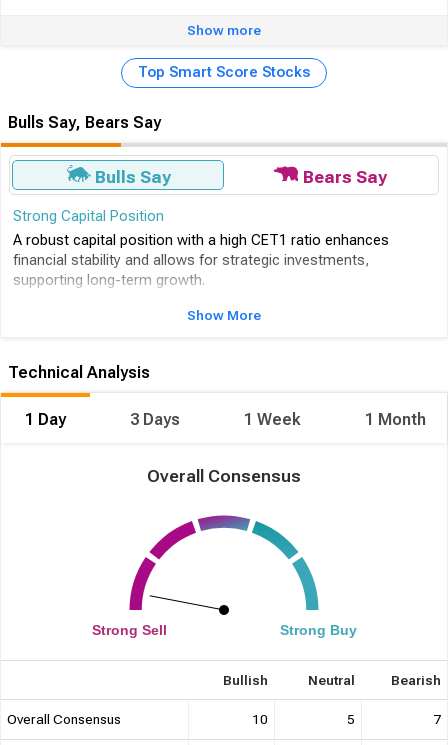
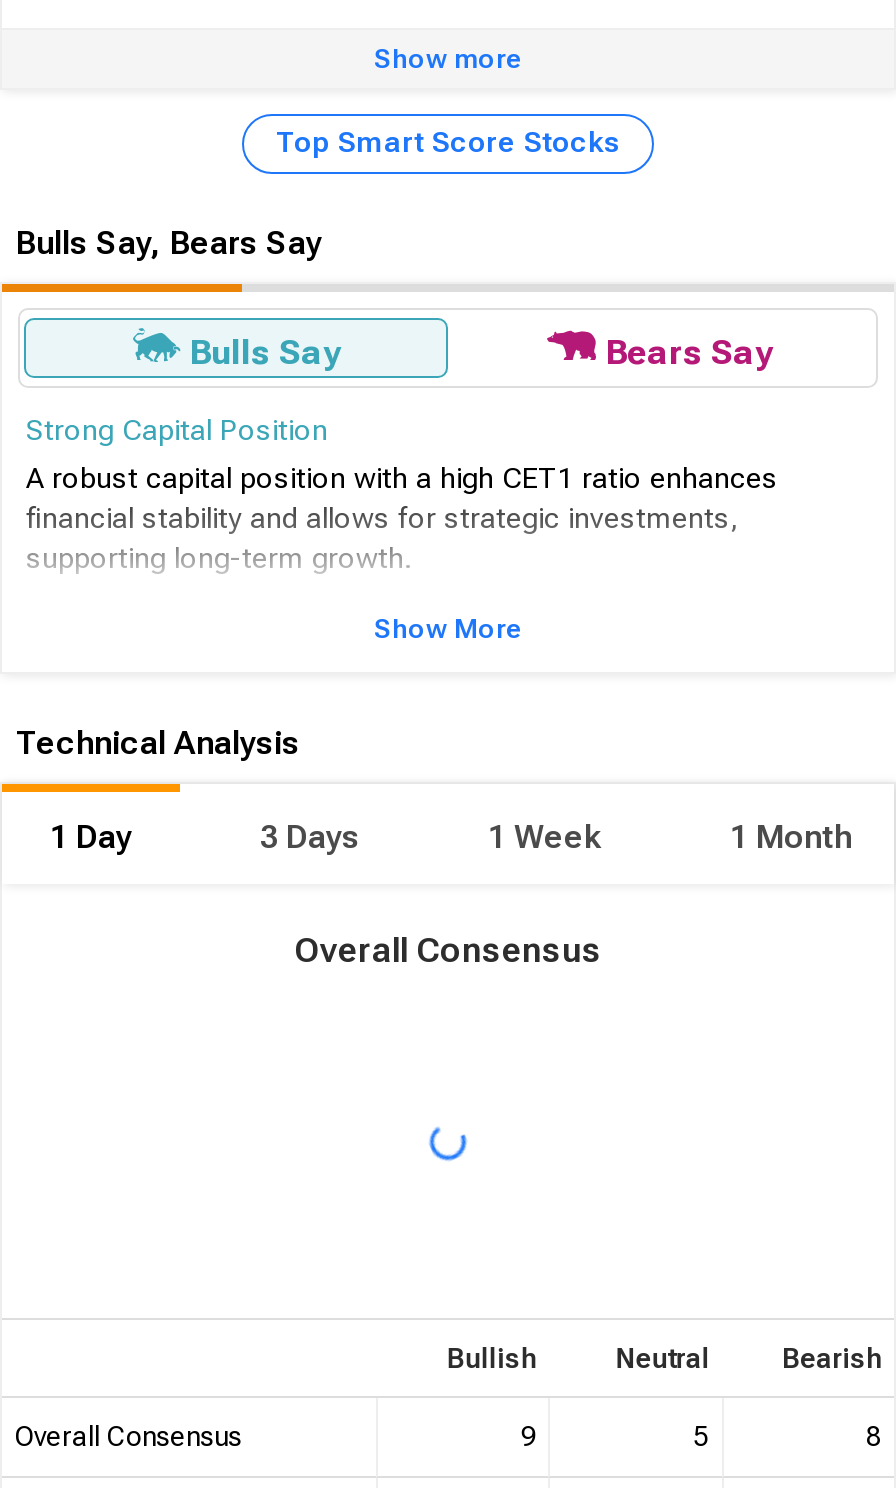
[92,514,357,638] [image] | Strong Sell | Strong Buy -> none
[252,711,268,727] 10 -> [521,1420,537,1452] 9
[433,711,441,727] 7 -> [866,1420,882,1452] 8

